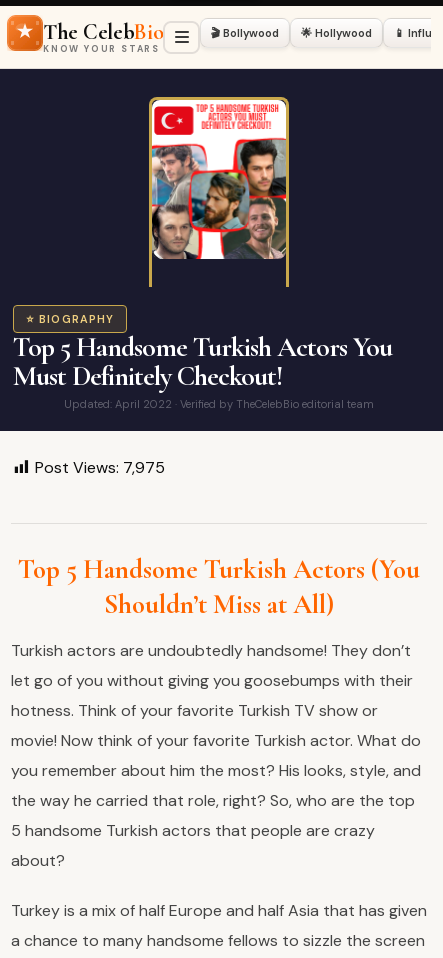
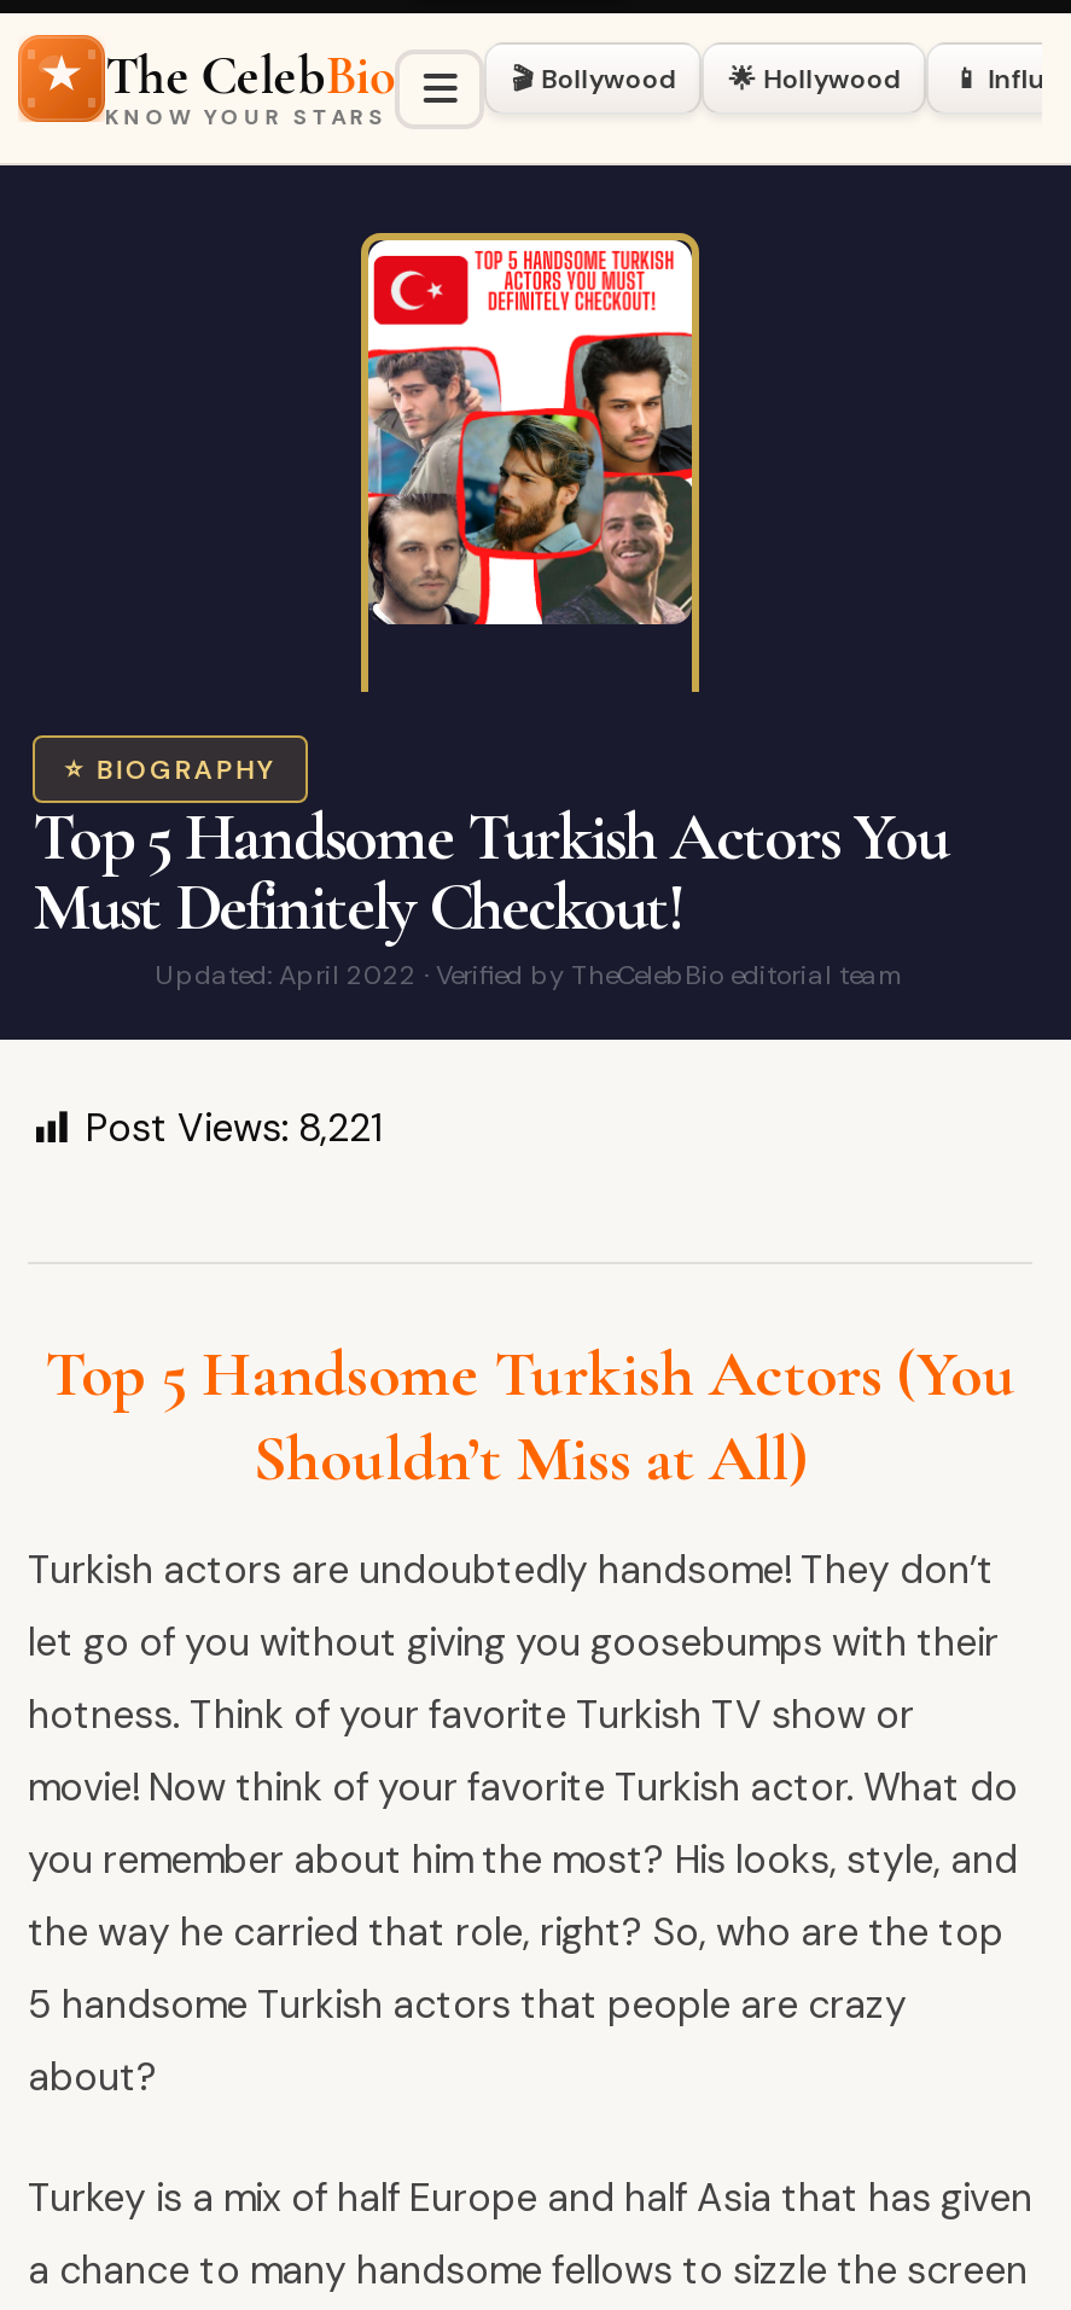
[35,457,165,478] Post Views: 7,975 -> [86,1102,383,1153] Post Views: 8,221

